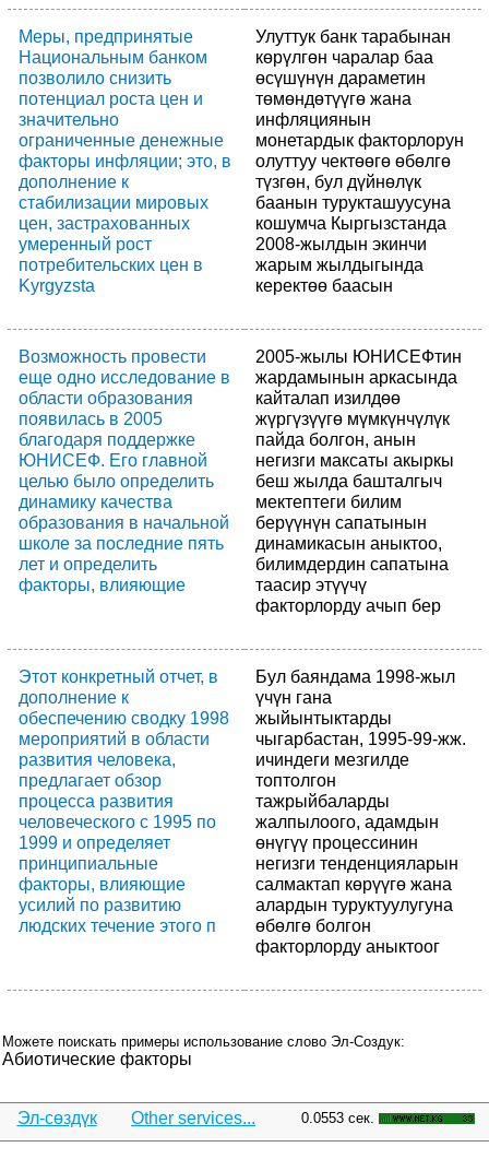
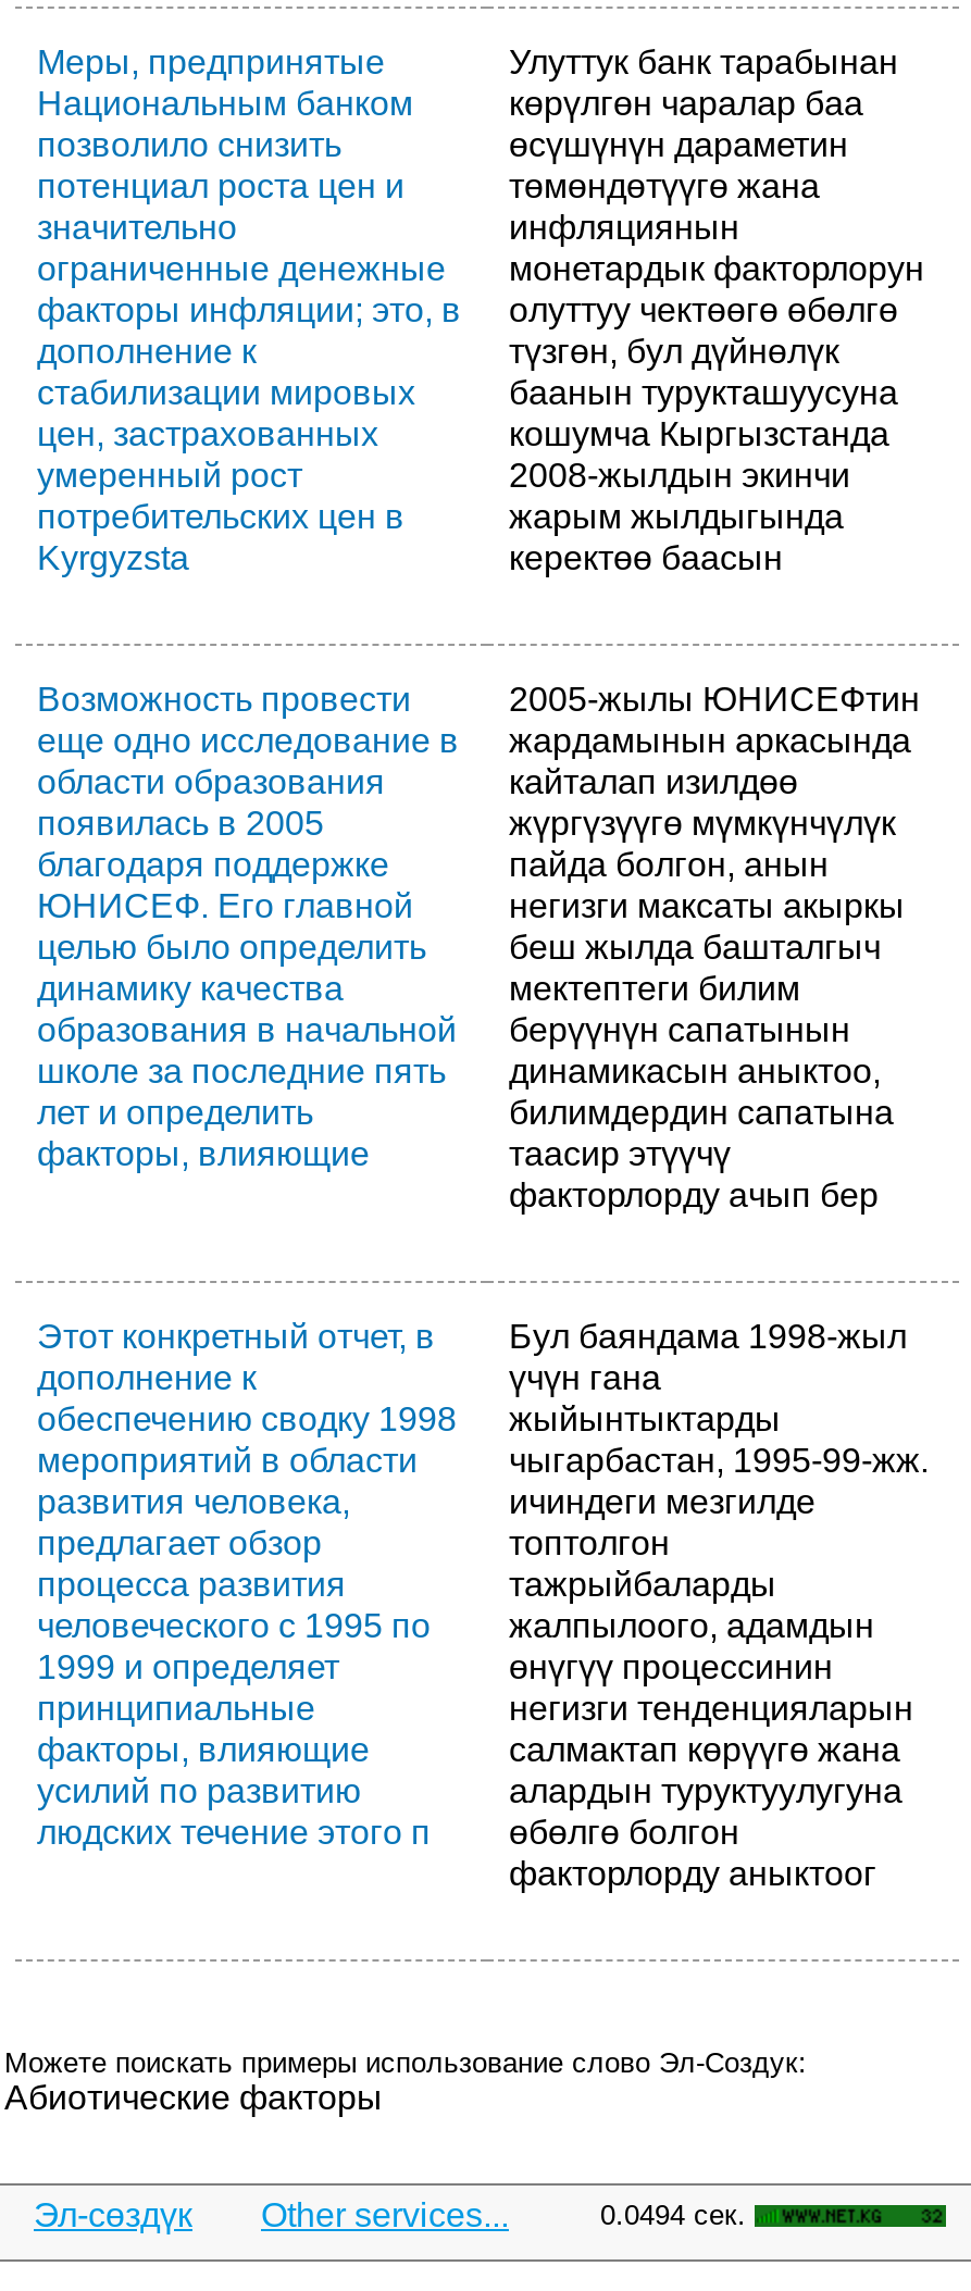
[301,1110,374,1126] 0.0553 сек. -> [600,2198,746,2231] 0.0494 сек.

